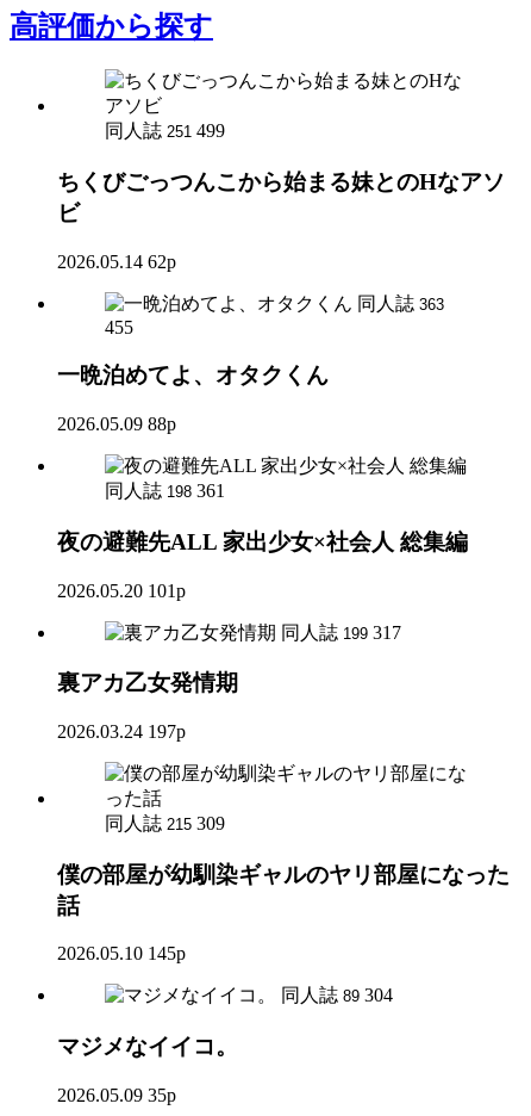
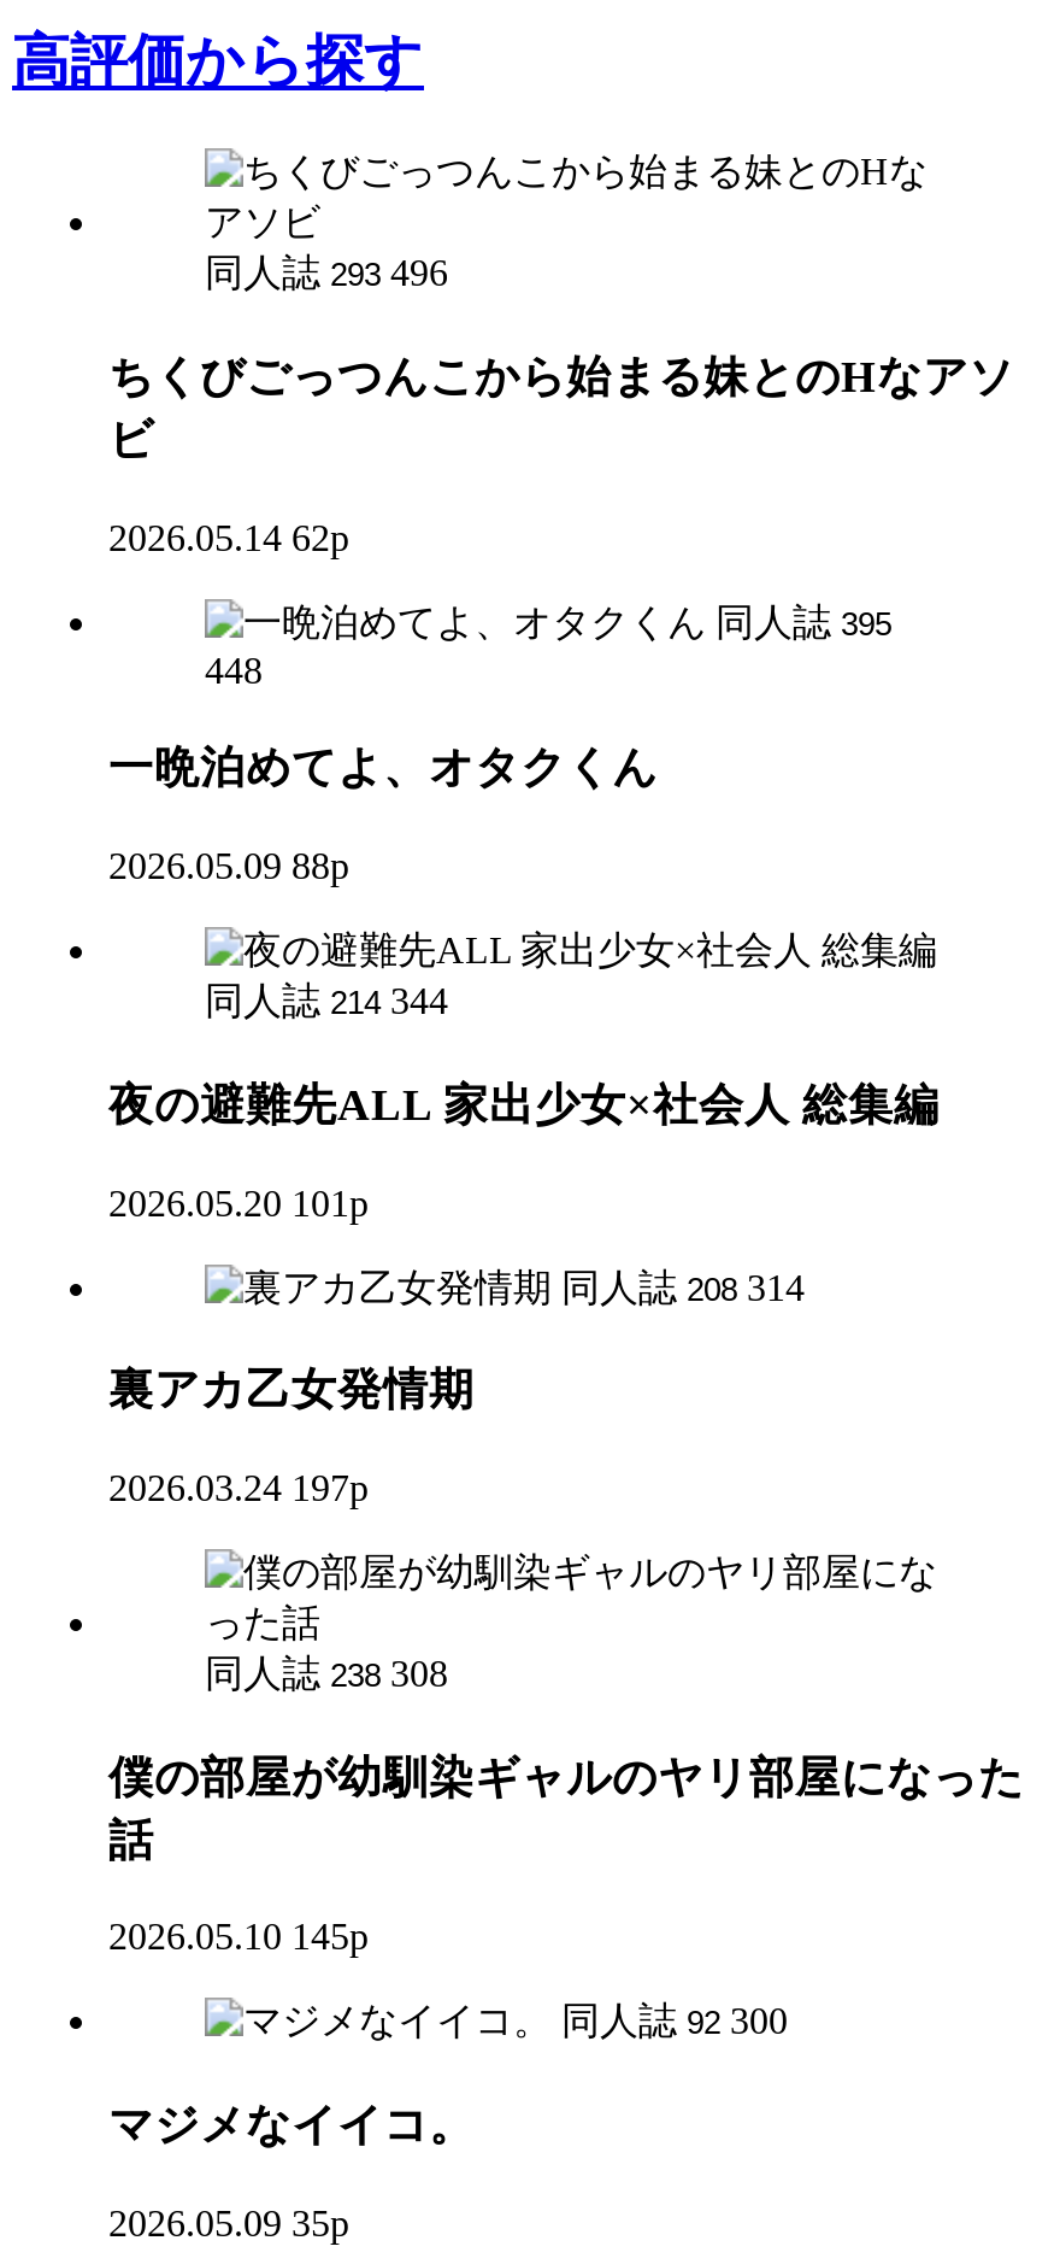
[105,121,225,141] 同人誌 251 499 -> [205,252,448,293] 同人誌 293 496
[357,293,444,313] 同人誌 363 -> [715,601,891,642] 同人誌 395
[105,317,133,337] 455 -> [205,649,263,690] 448
[105,481,225,501] 同人誌 198 361 -> [205,980,448,1021] 同人誌 214 344
[281,622,401,642] 同人誌 199 317 -> [561,1266,805,1307] 同人誌 208 314
[105,813,225,833] 同人誌 215 309 -> [205,1653,448,1694] 同人誌 238 308
[281,985,393,1006] 同人誌 89 304 -> [561,2001,788,2042] 同人誌 92 300

